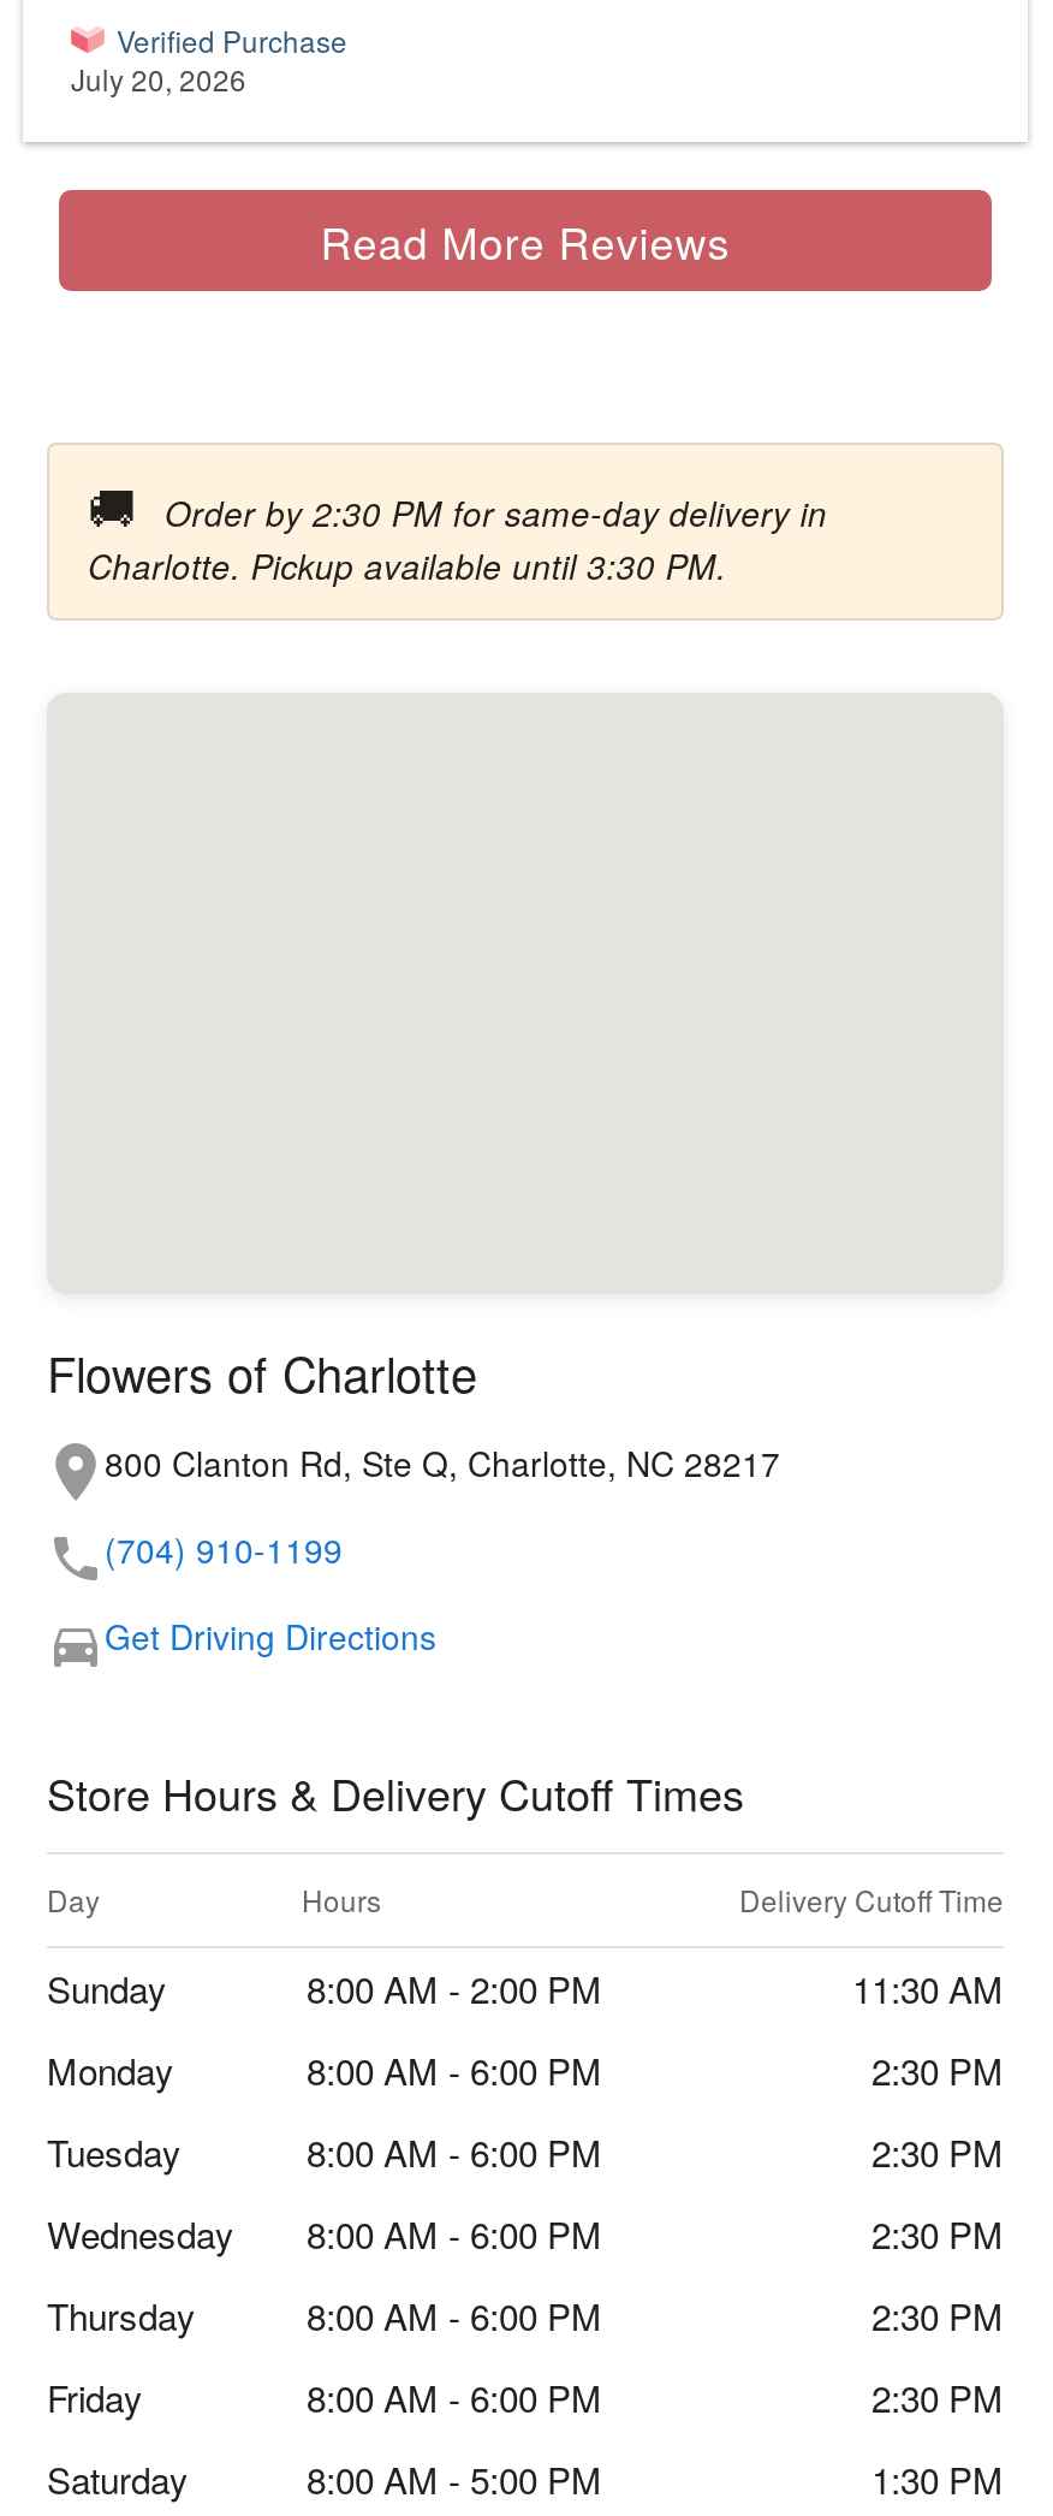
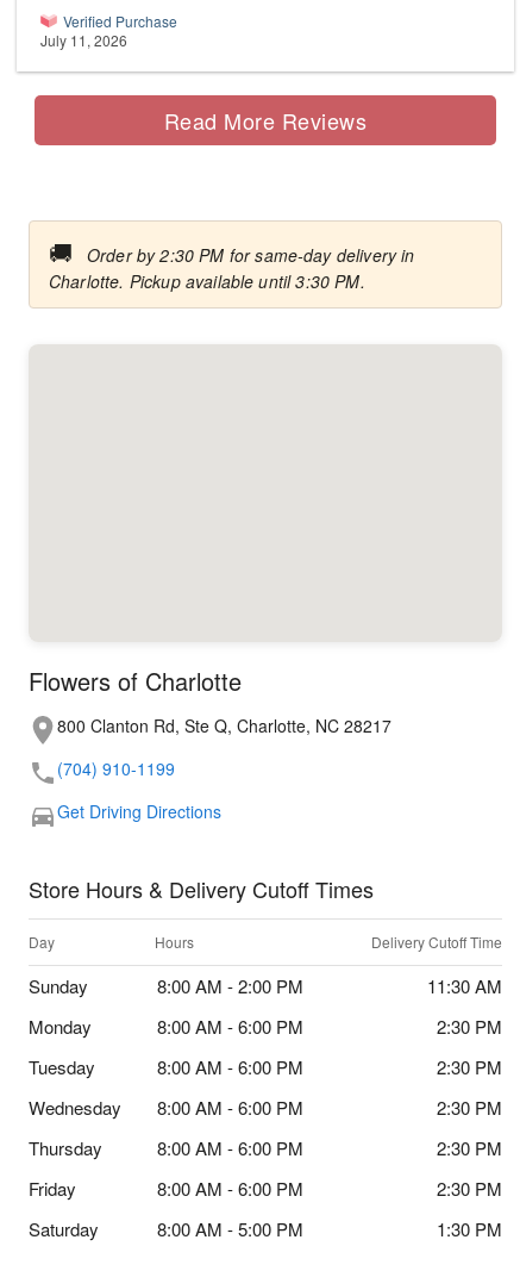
[71,58,246,99] July 20, 2026 -> [40,30,127,50] July 11, 2026

